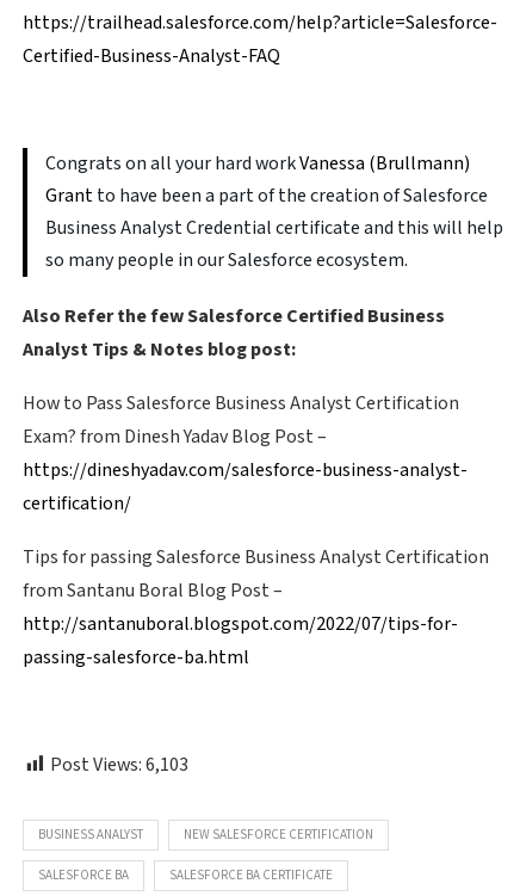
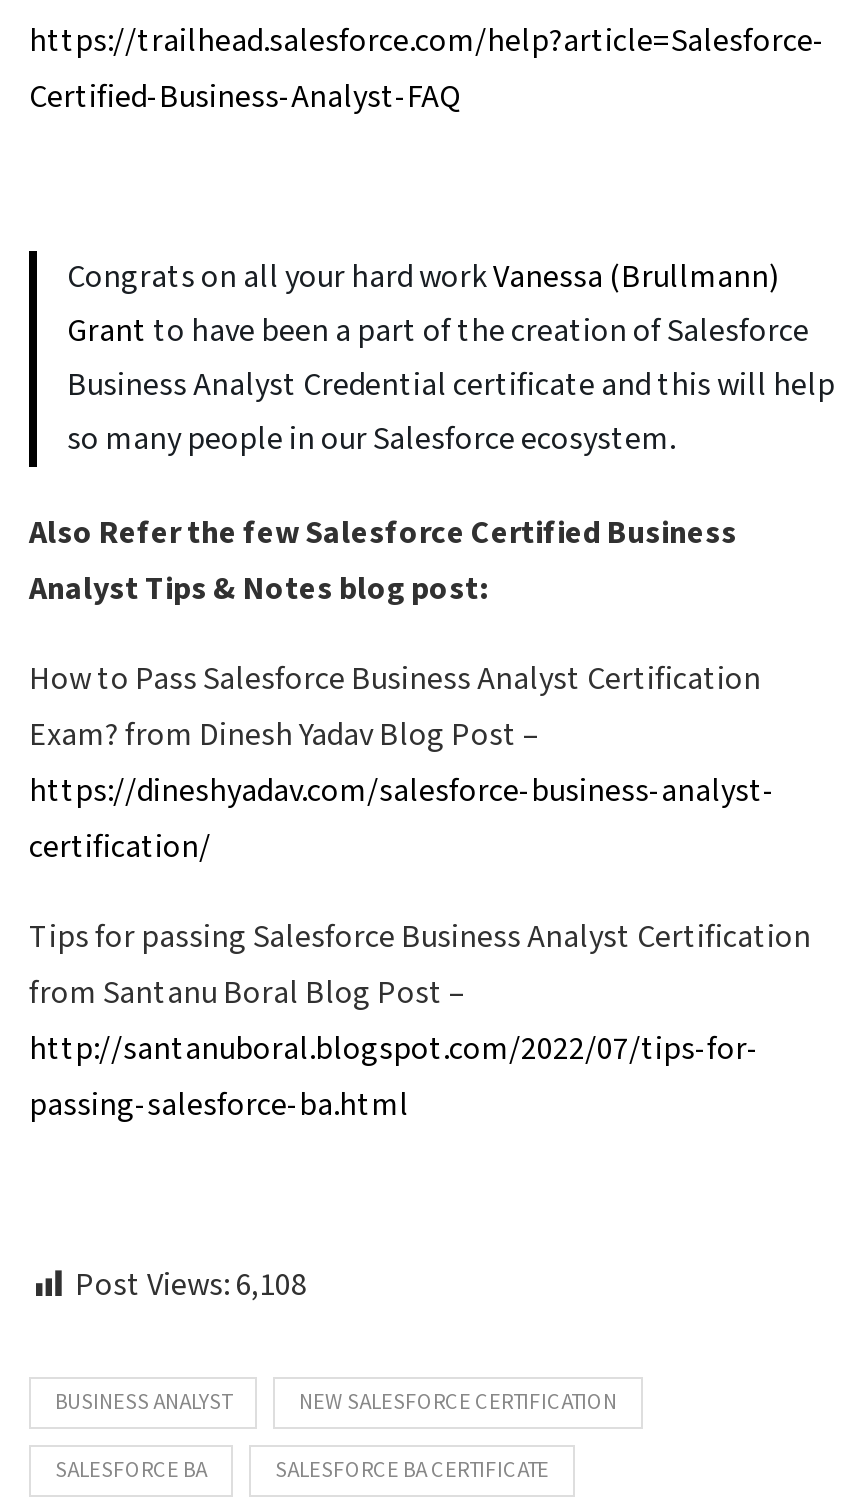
[50,753,188,778] Post Views: 6,103 -> [75,1266,307,1308] Post Views: 6,108

